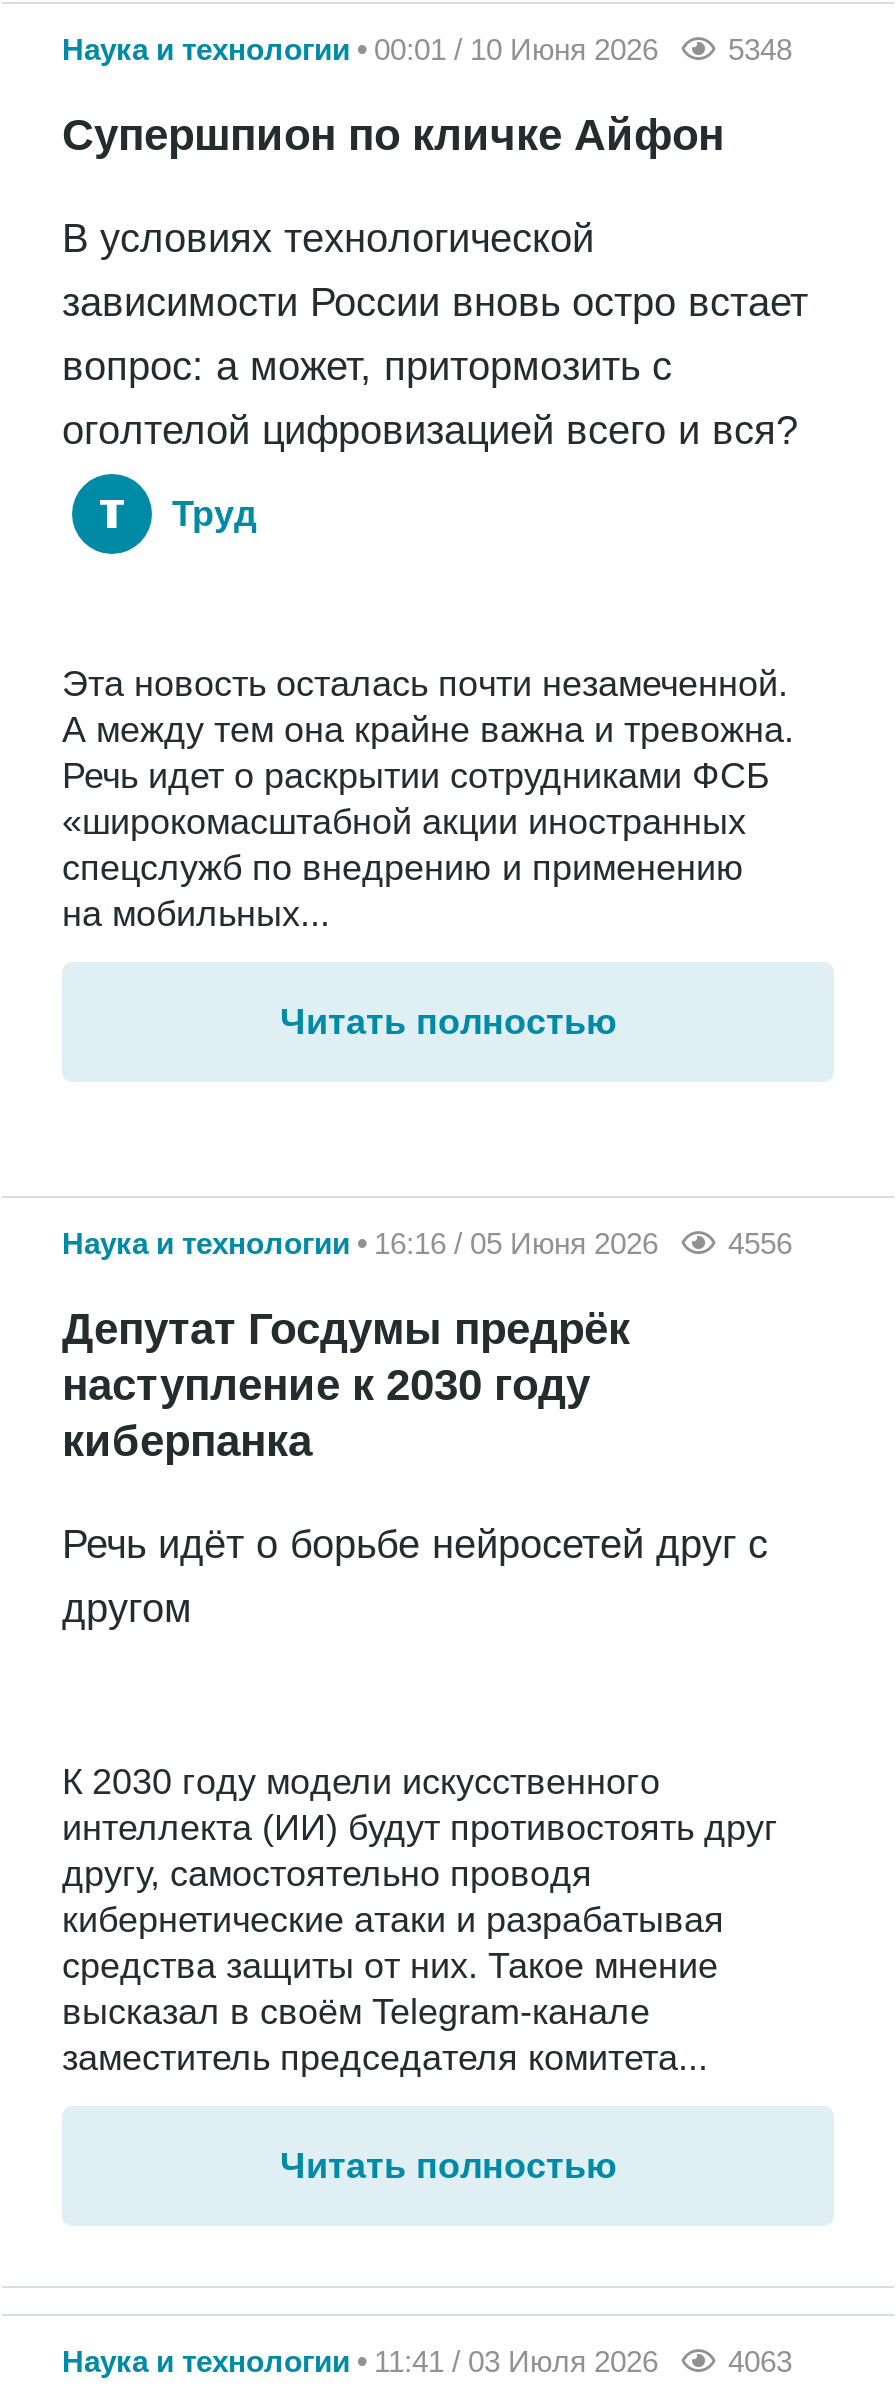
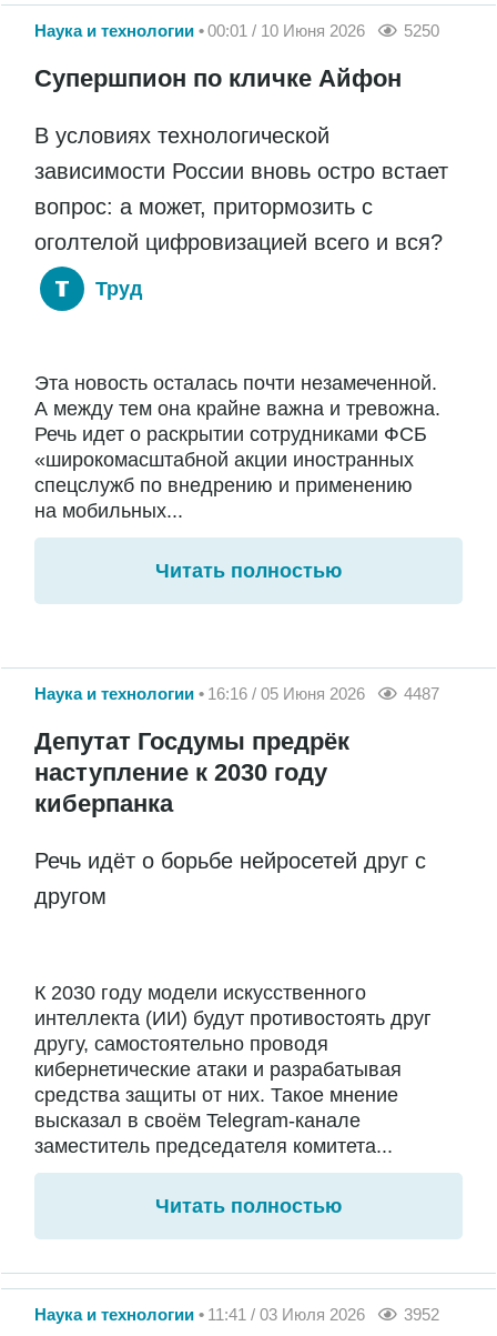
[728,32,792,66] 5348 -> [404,21,439,40] 5250
[728,1227,792,1261] 4556 -> [404,685,439,703] 4487
[728,2343,792,2377] 4063 -> [404,1304,439,1323] 3952

